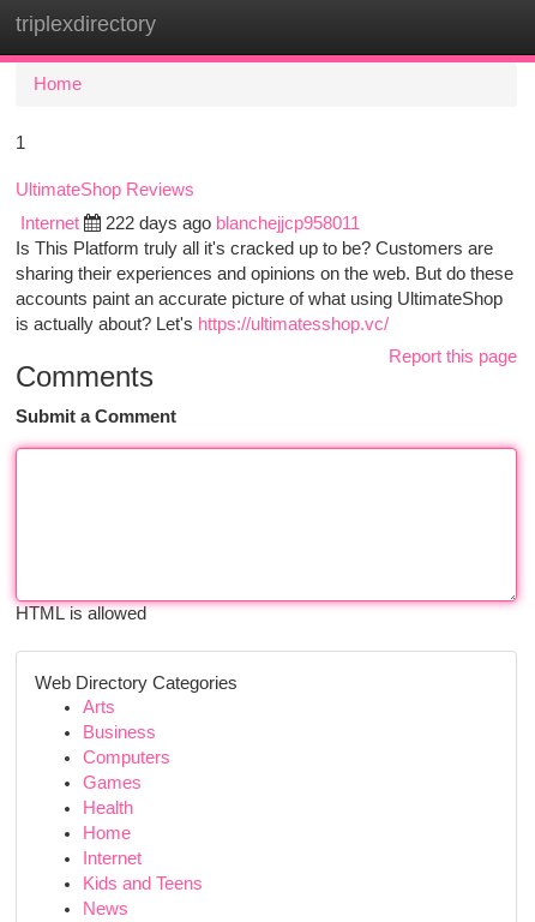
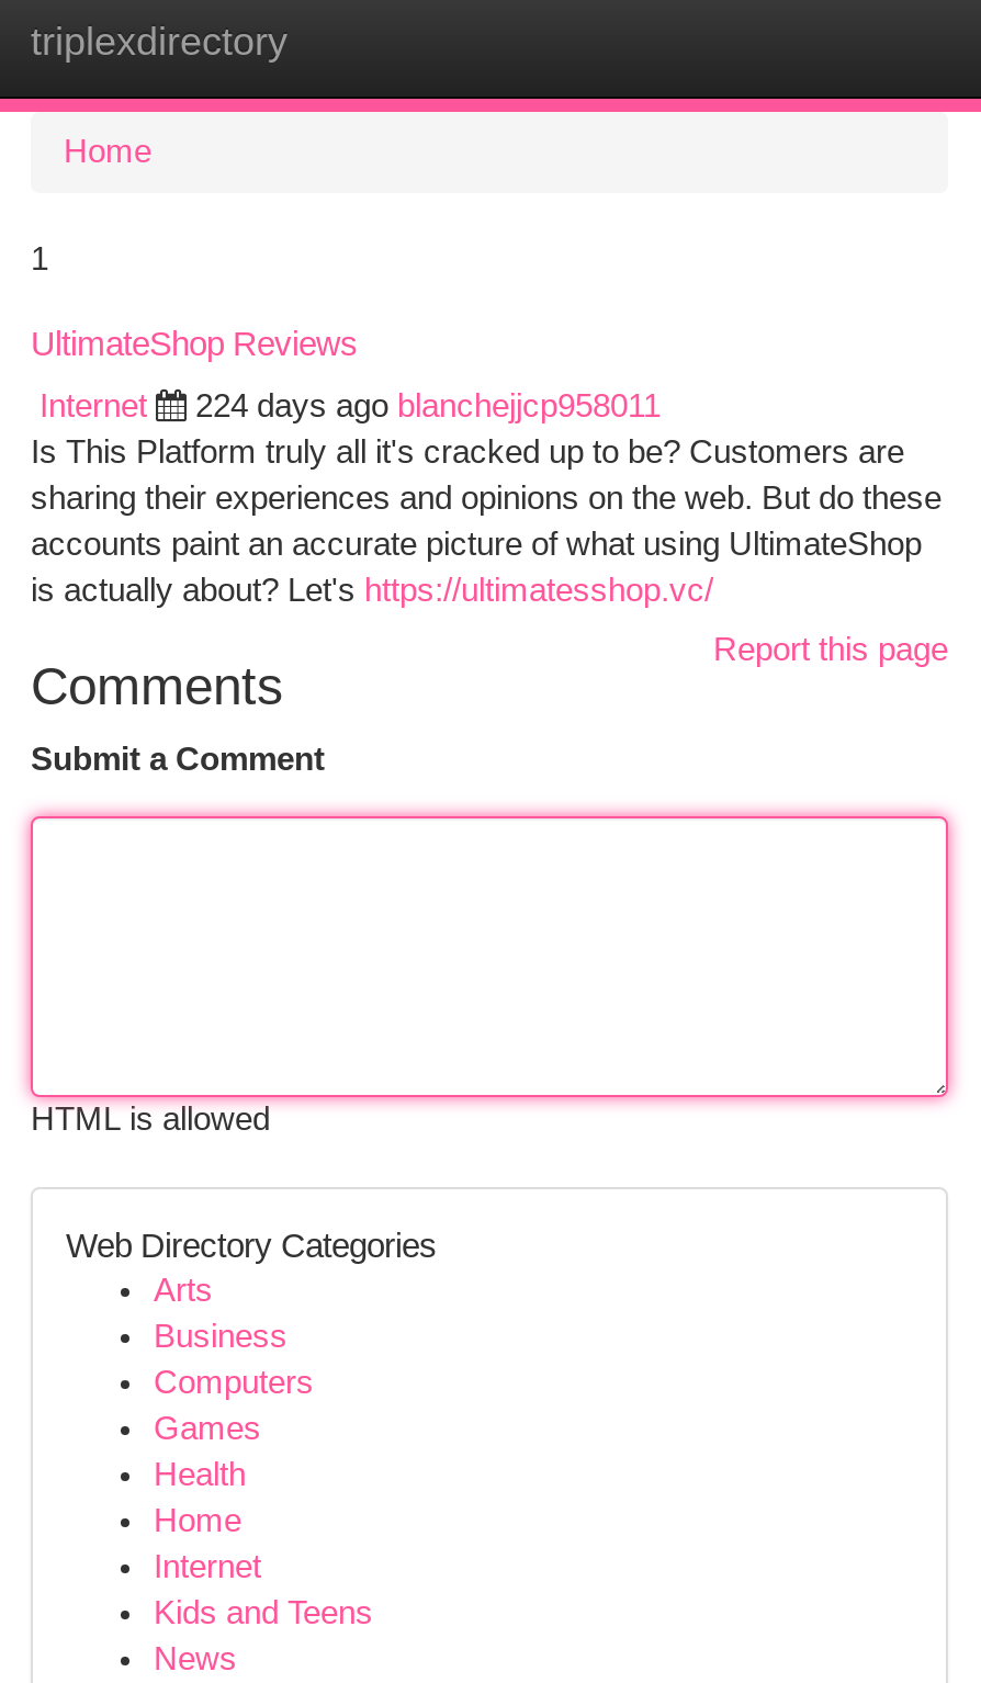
[106,214,360,233] 222 days ago blanchejjcp958011 -> [195,388,661,423] 224 days ago blanchejjcp958011

